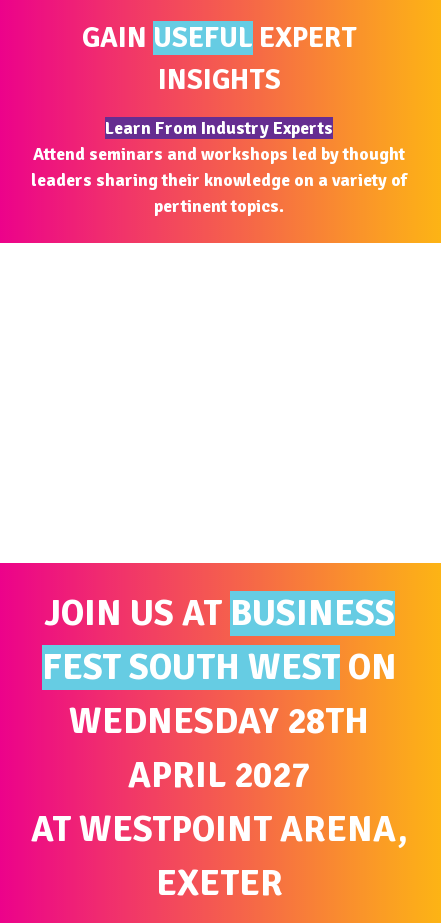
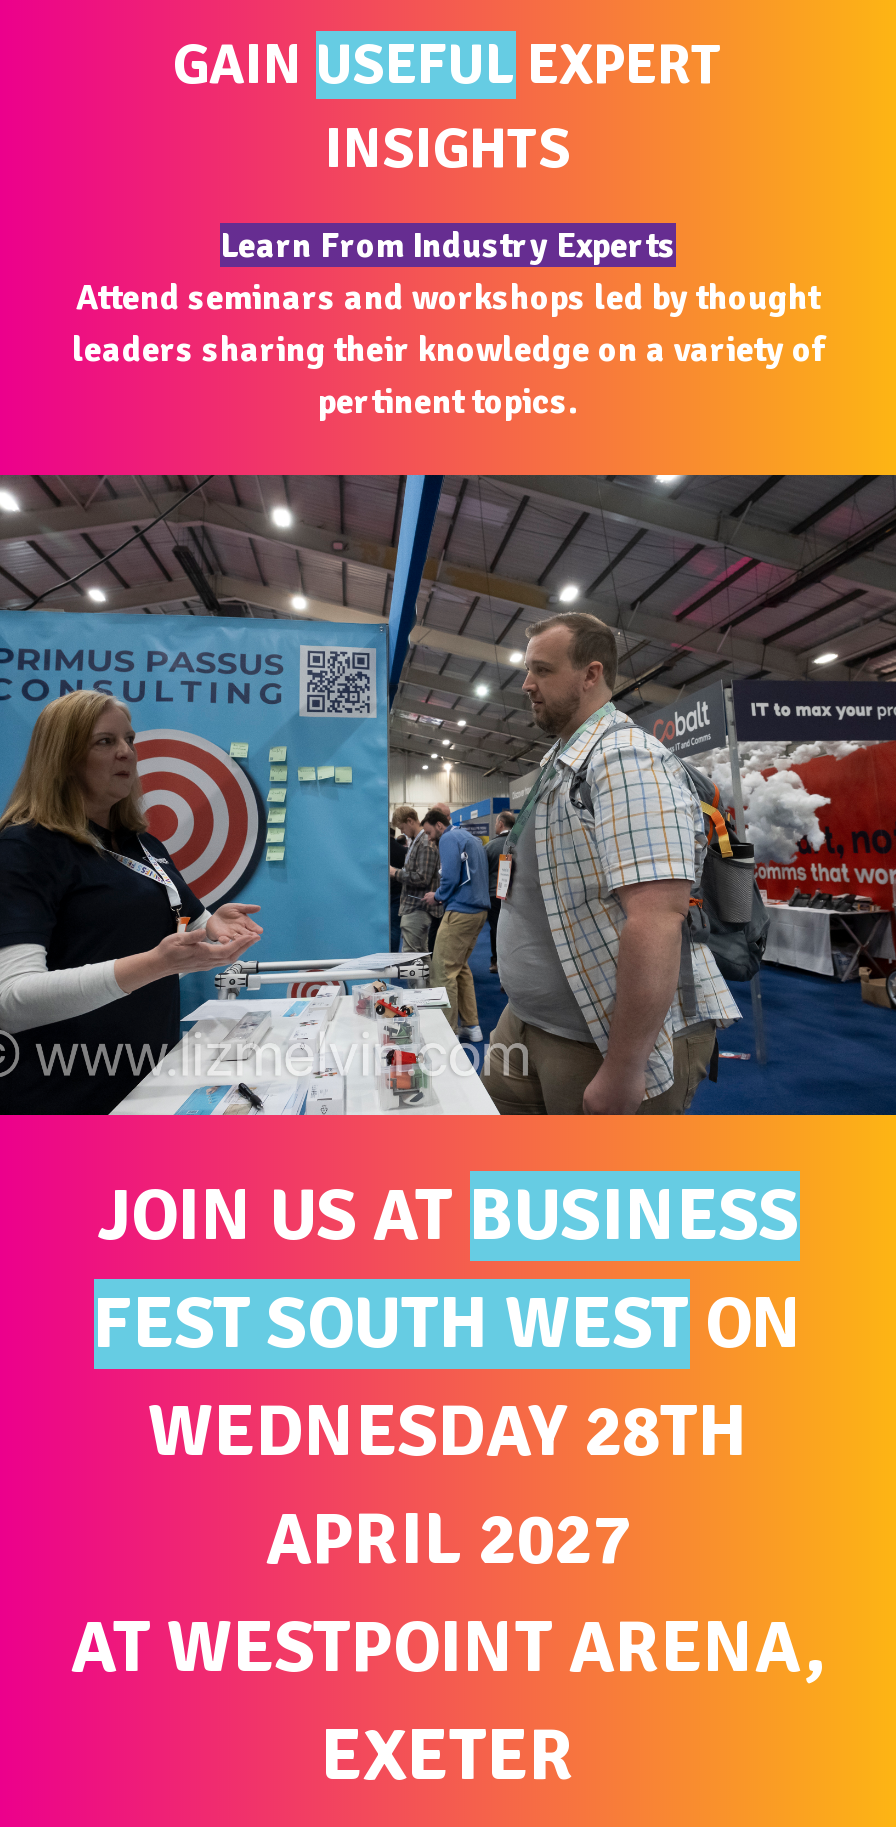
none -> [6,473,890,1117] [image]

